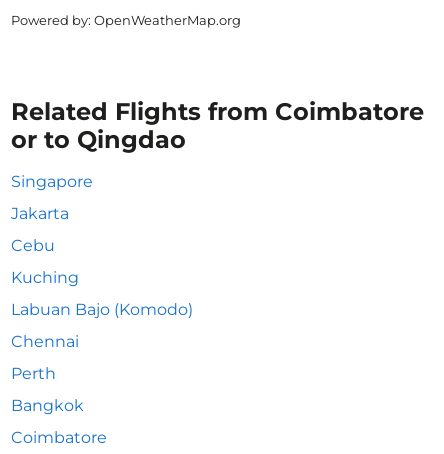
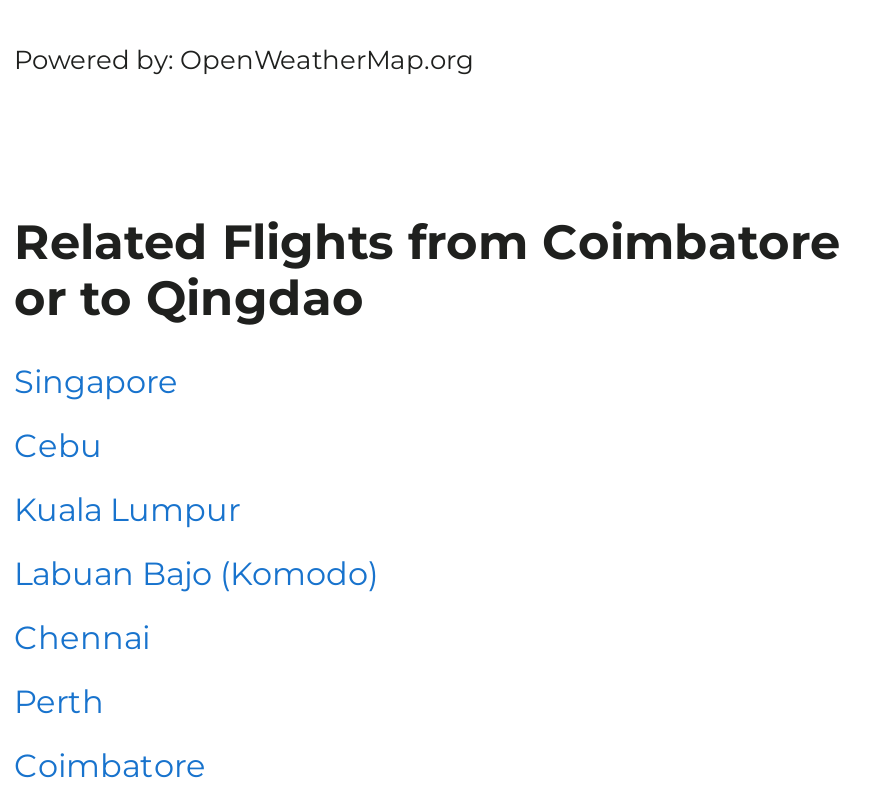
[11,204,69,223] Jakarta -> none
[11,268,79,287] Kuching -> [14,491,240,529] Kuala Lumpur
[11,396,84,415] Bangkok -> none

